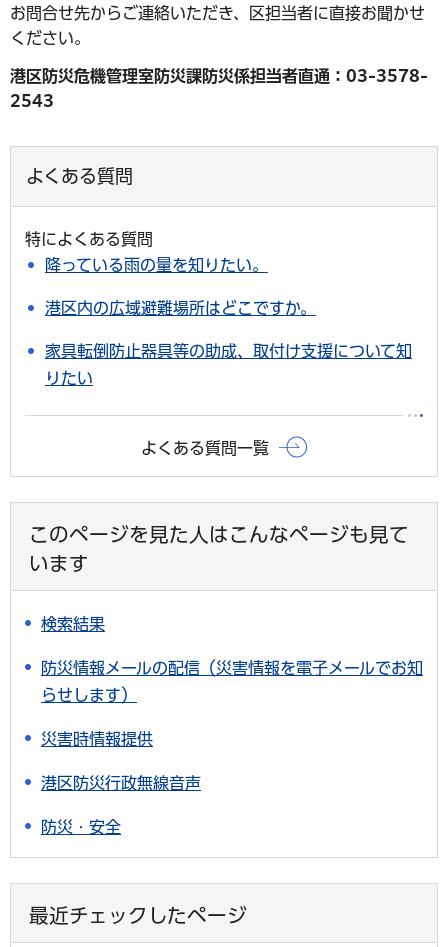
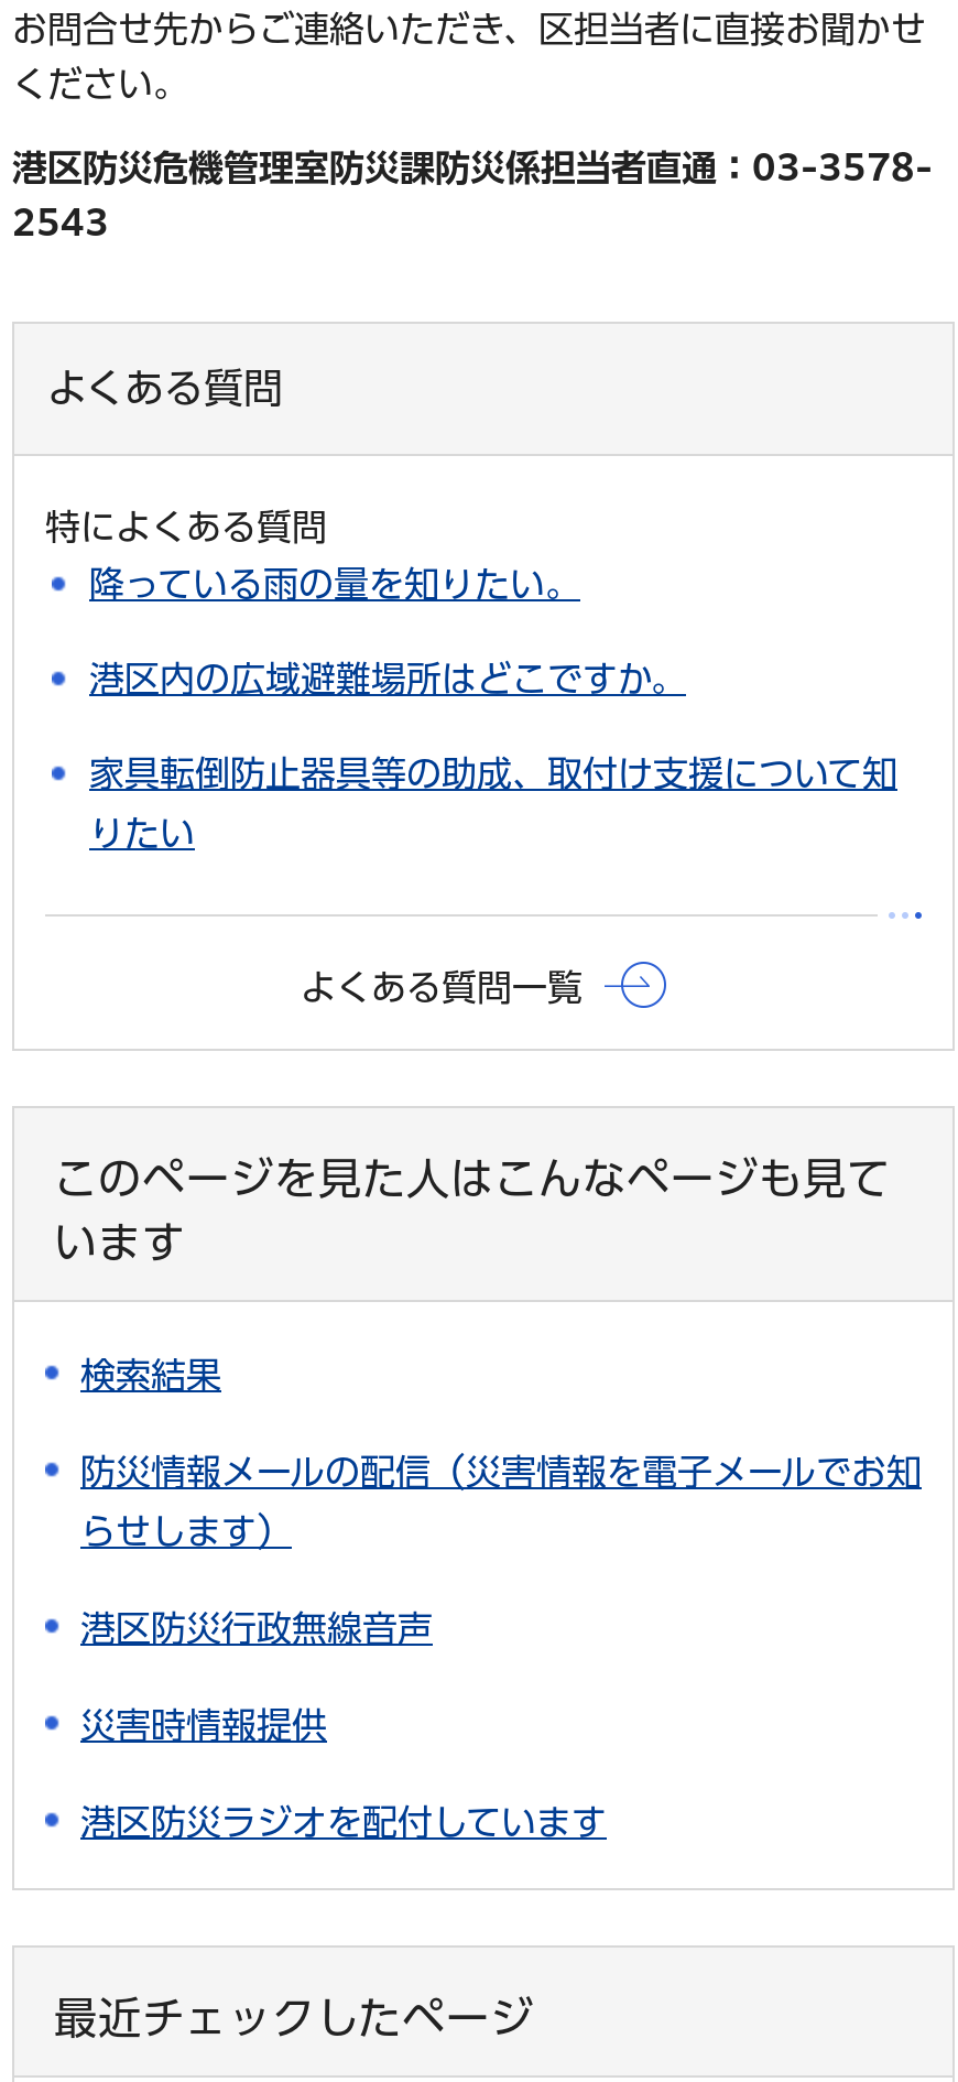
moved [41,731,153,747] -> [80,1708,327,1744]: 災害時情報提供
moved [41,775,201,791] -> [80,1611,433,1647]: 港区防災行政無線音声
[41,819,121,835] 防災・安全 -> [80,1805,607,1841] 港区防災ラジオを配付しています

